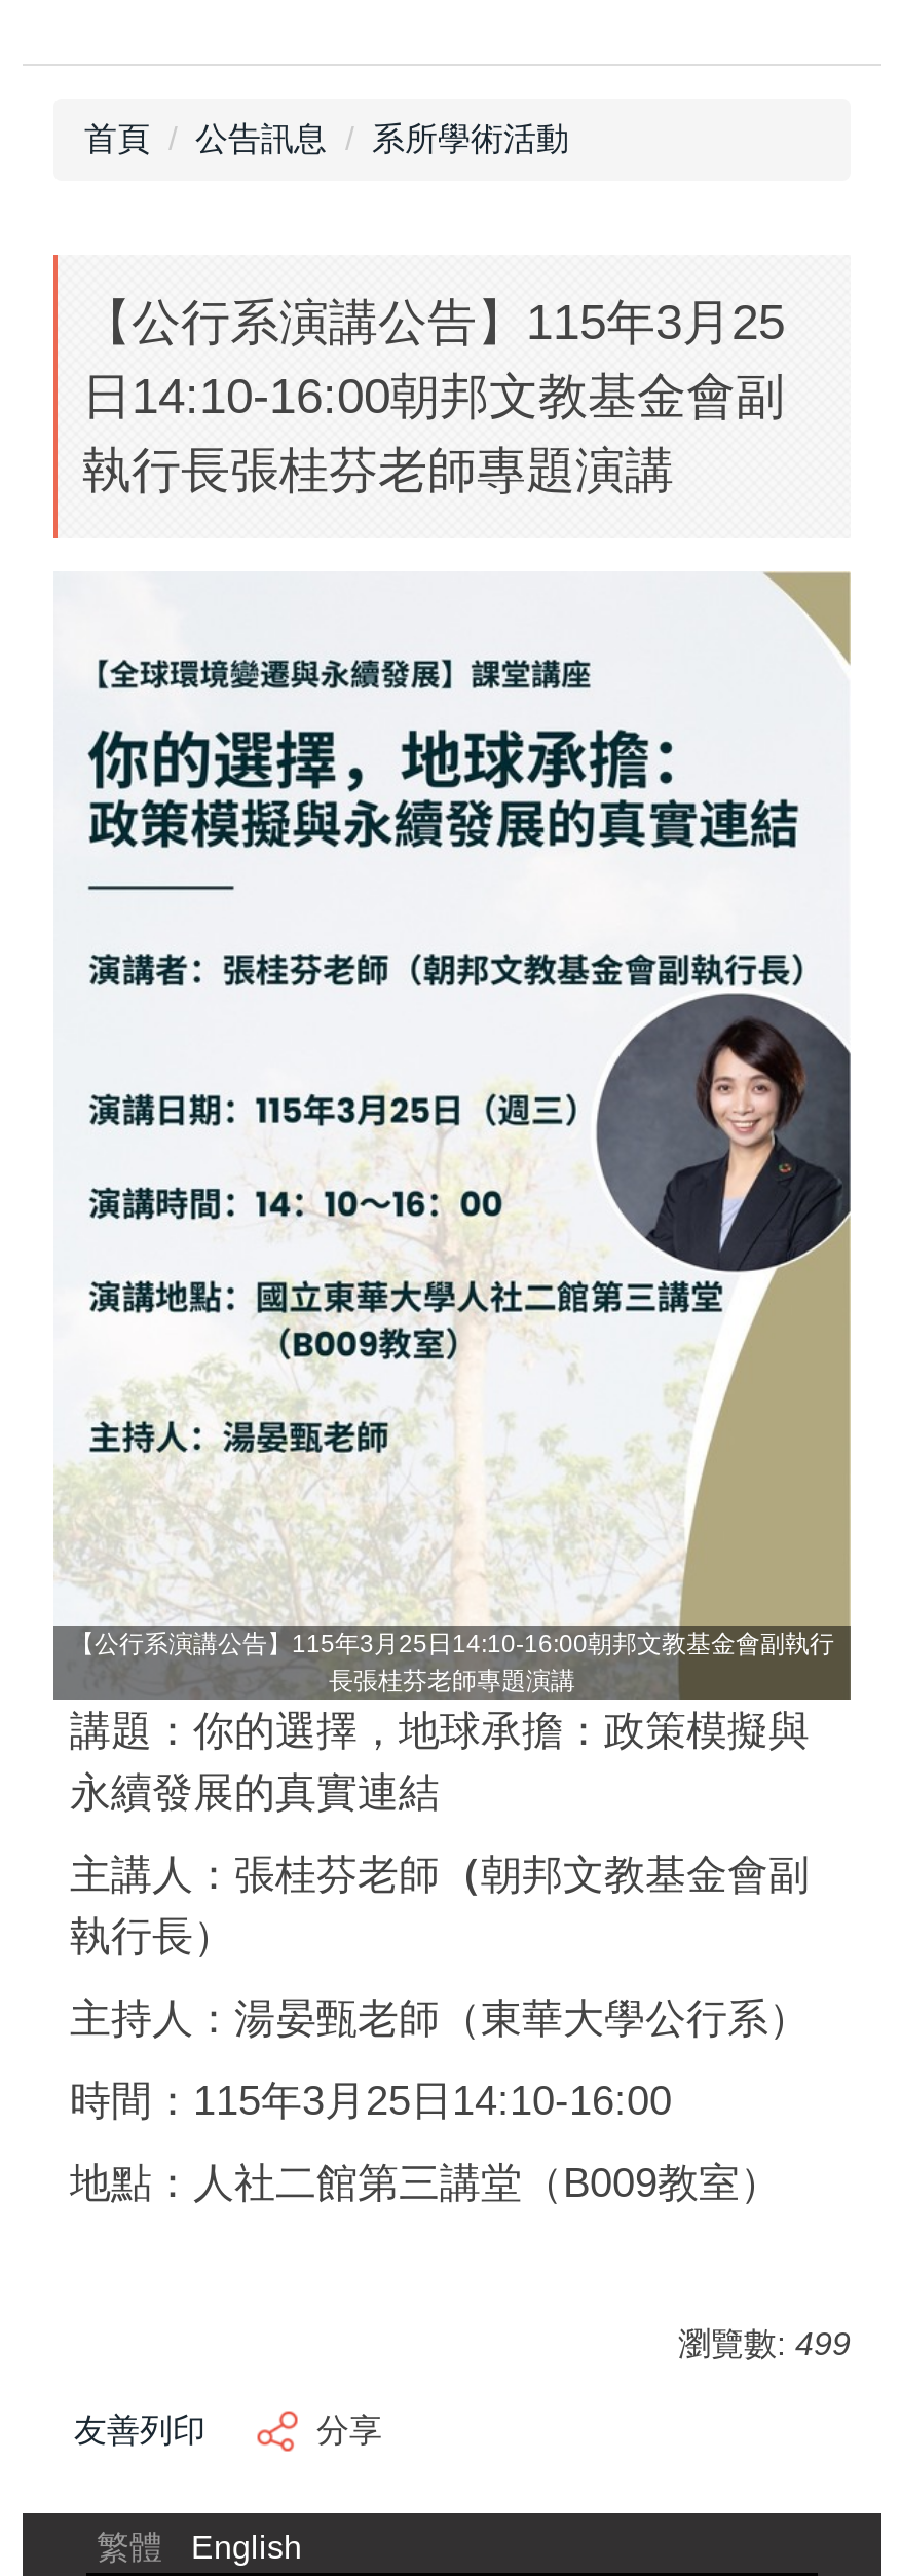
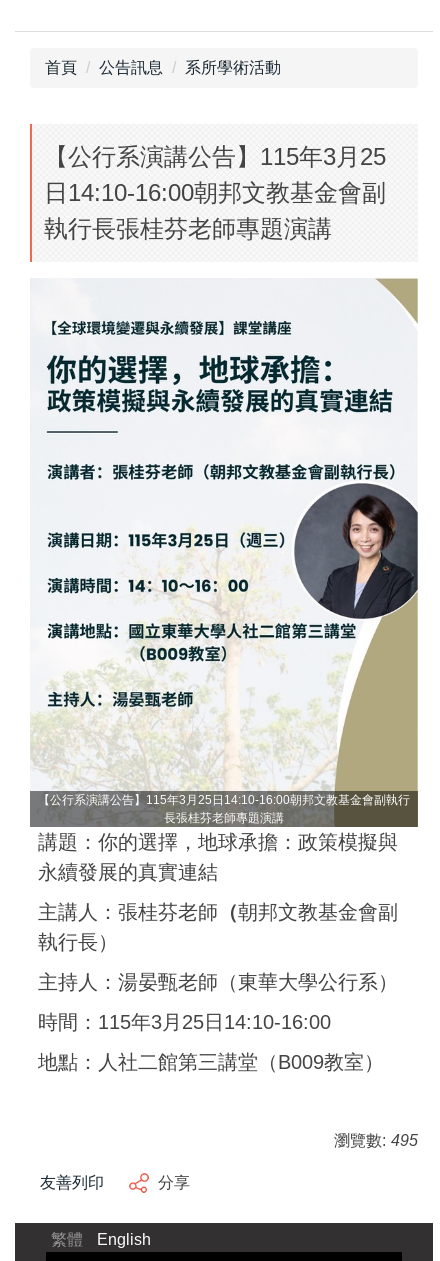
[678,2326,851,2361] 瀏覽數: 499 -> [334,1132,418,1149] 瀏覽數: 495

